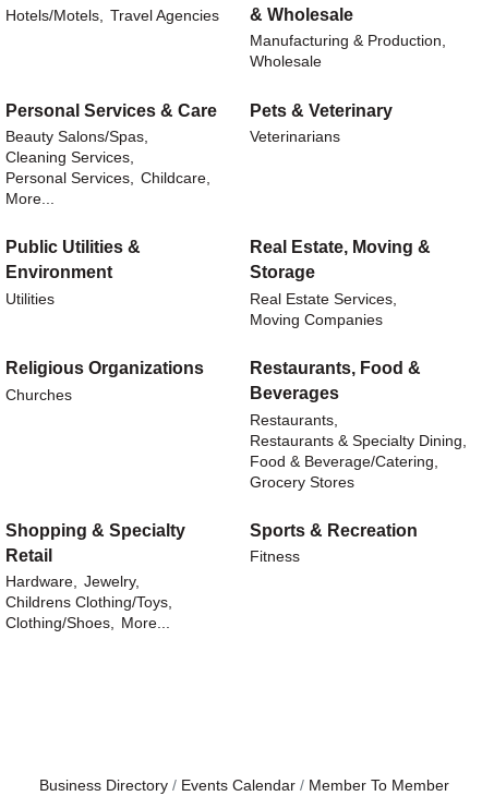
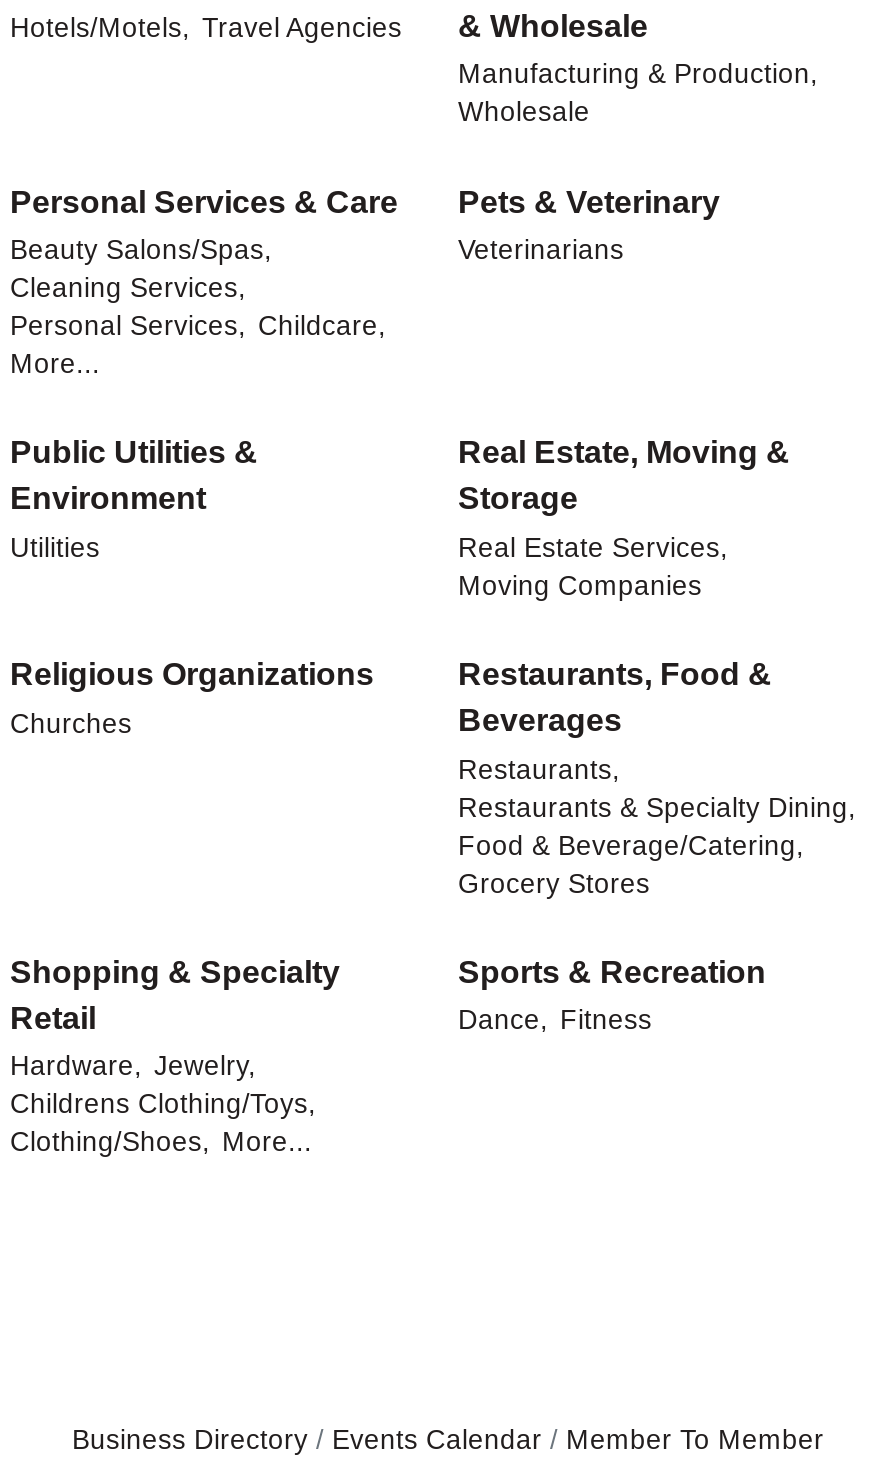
[250,549,300,565] Fitness -> [458,1006,652,1036] Dance, Fitness

